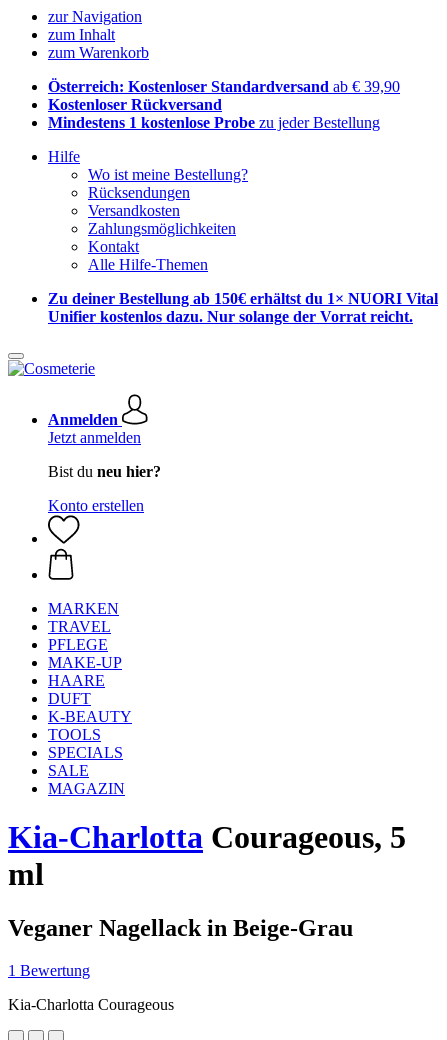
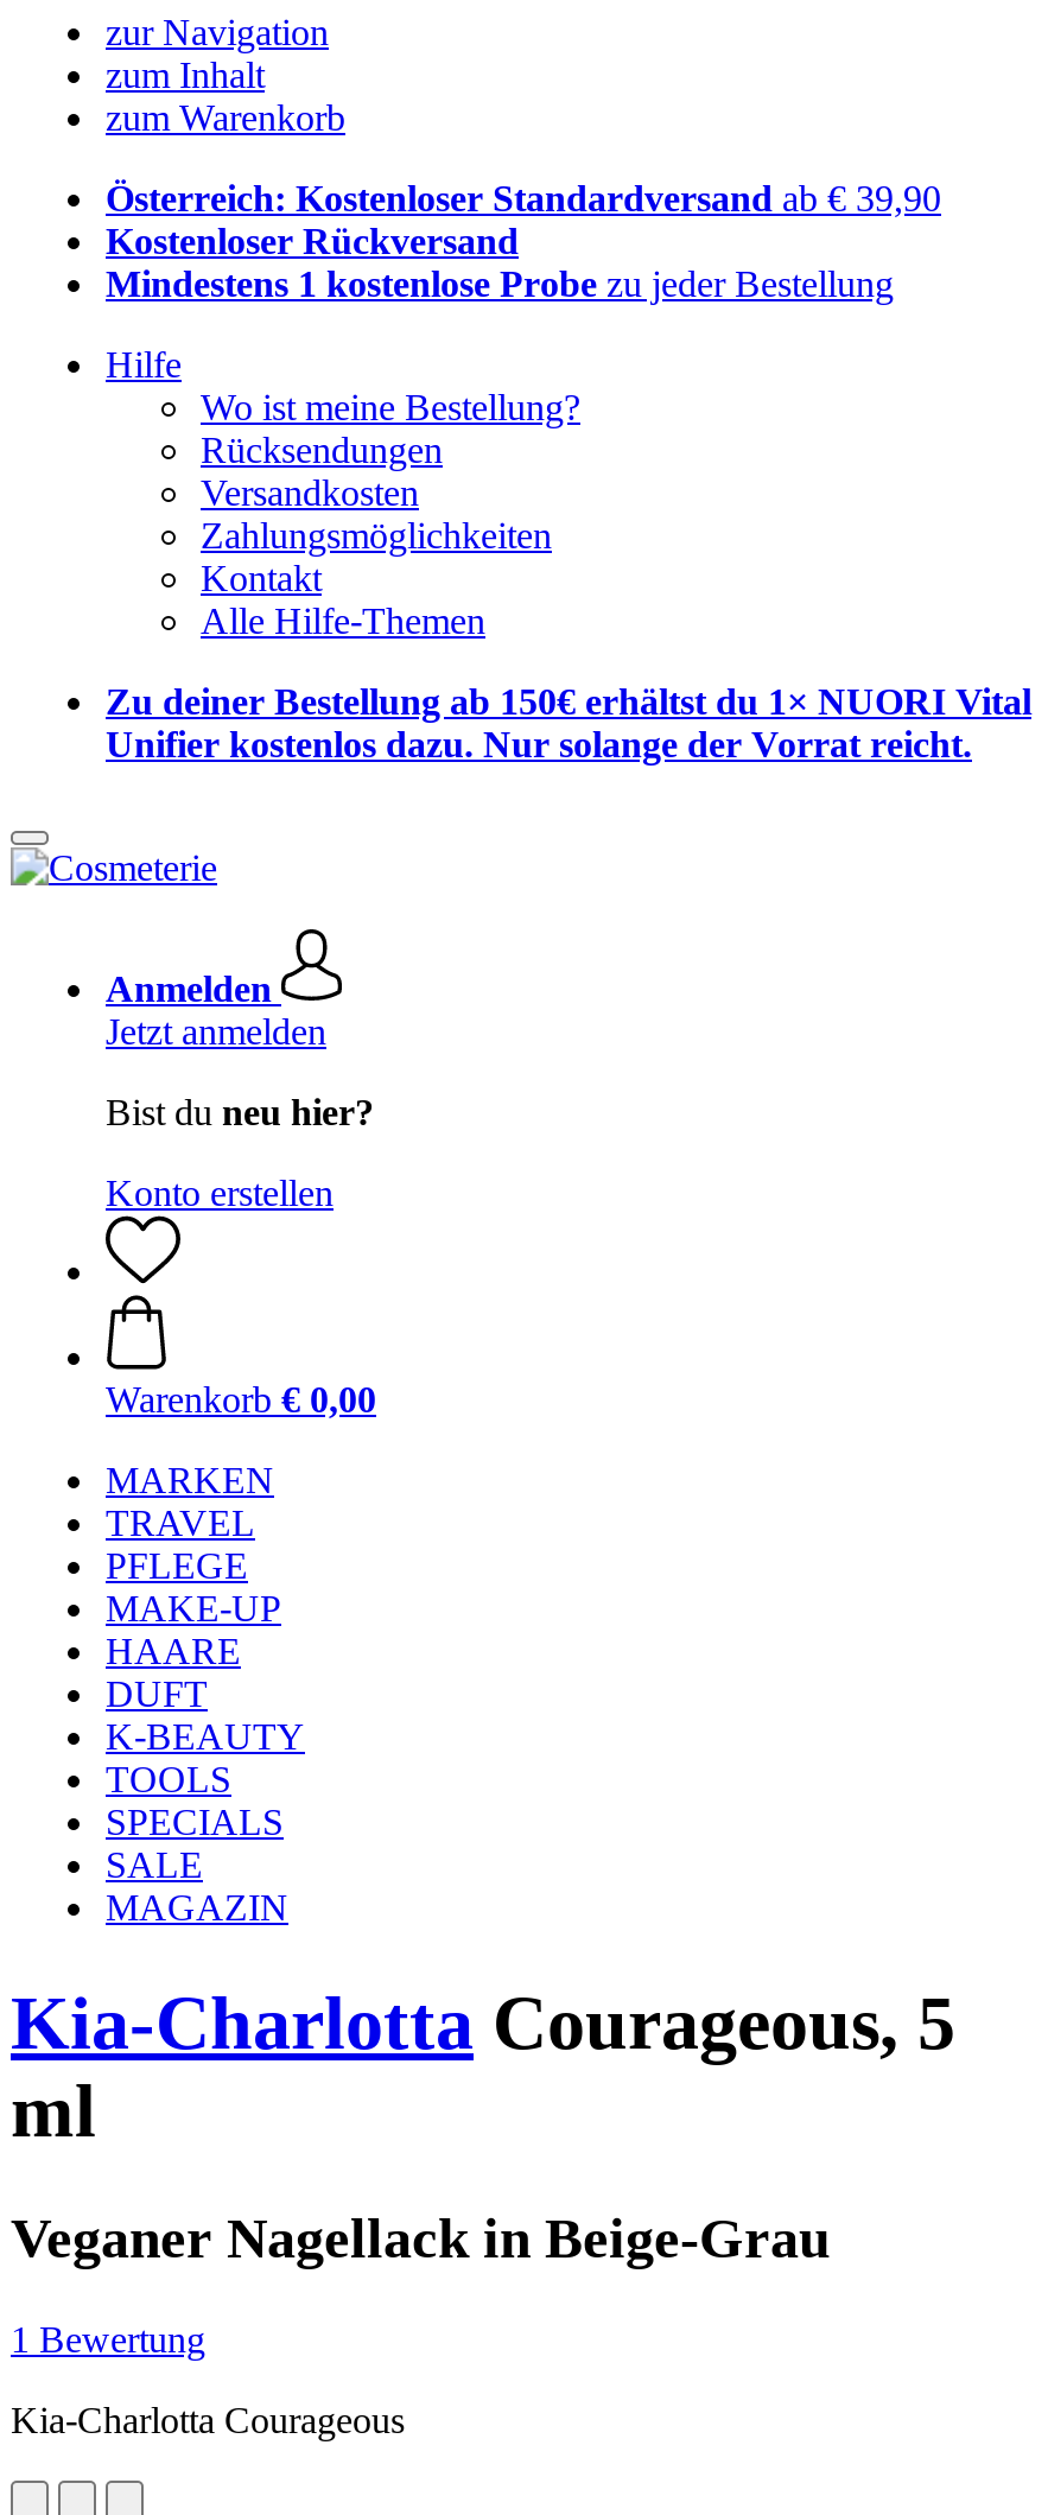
none -> [106,1379,376,1420] Warenkorb € 0,00

